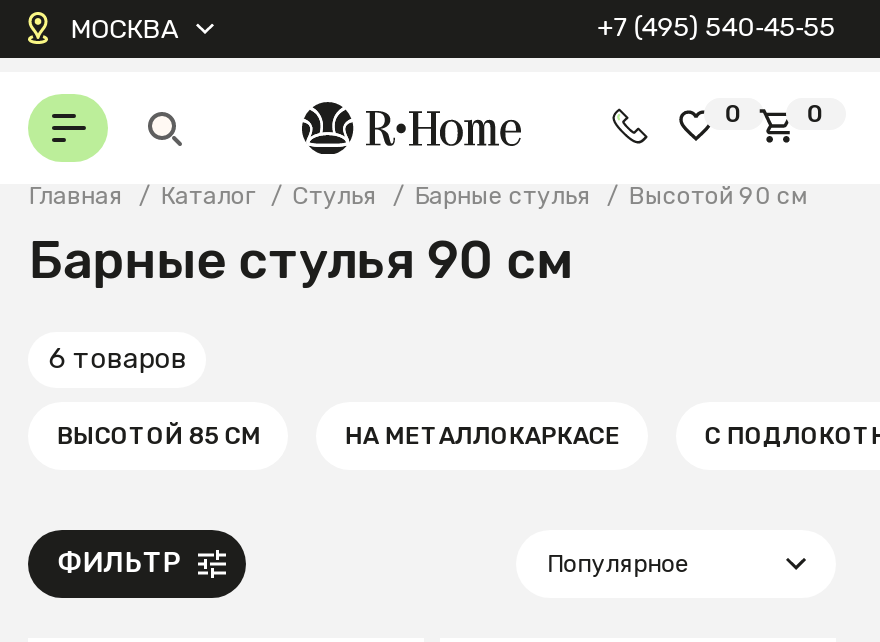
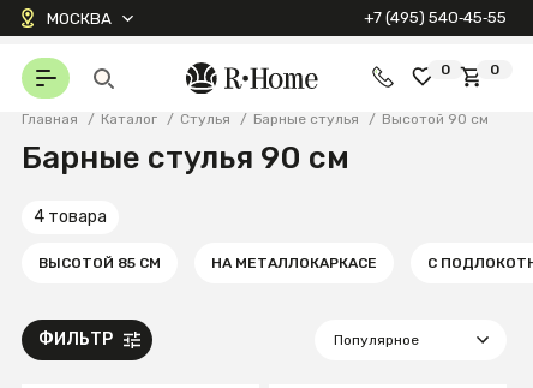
[49,342,187,376] 6 товаров -> [34,207,107,227] 4 товара

